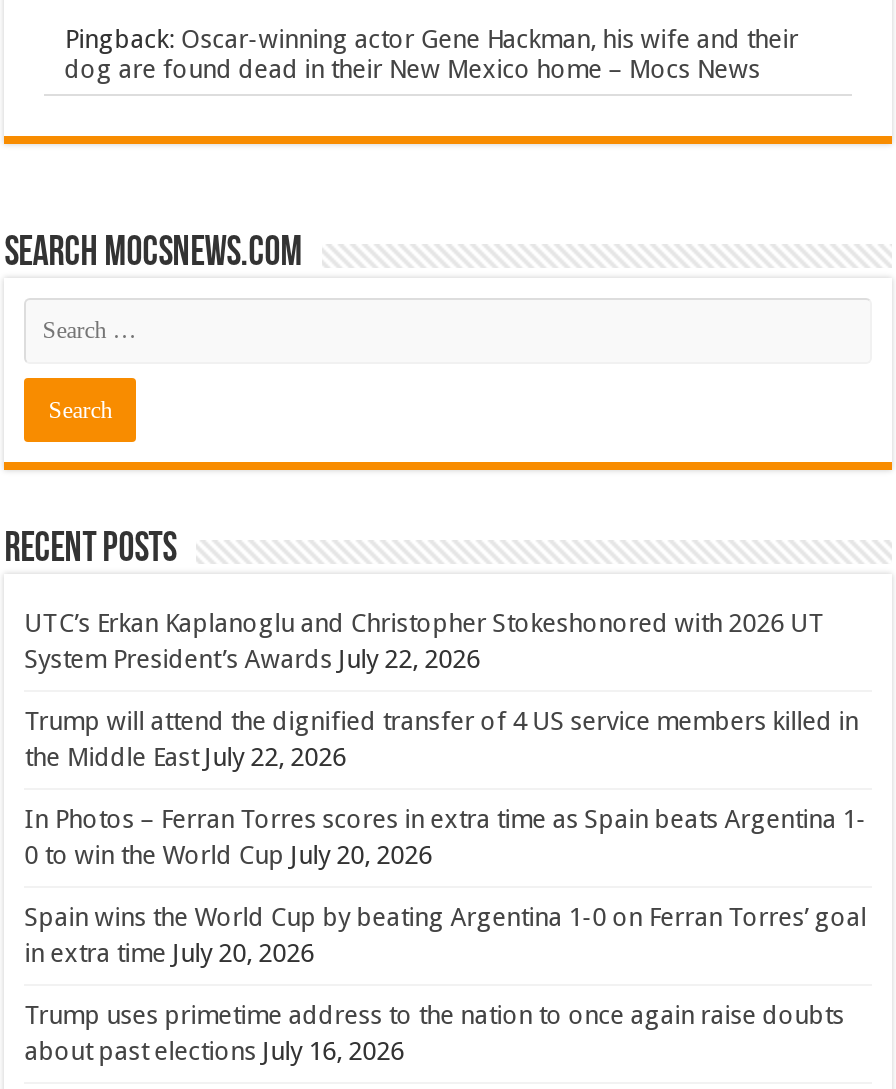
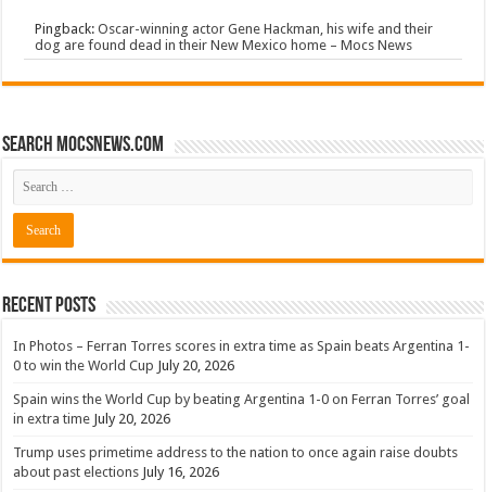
[24,608,858,772] UTC’s Erkan Kaplanoglu and Christopher Stokeshonored with 2026 UT | System President’s Awards July 22, 2026 | Trump will attend the dignified transfer of 4 US service members killed in | the Middle East July 22, 2026 -> none

